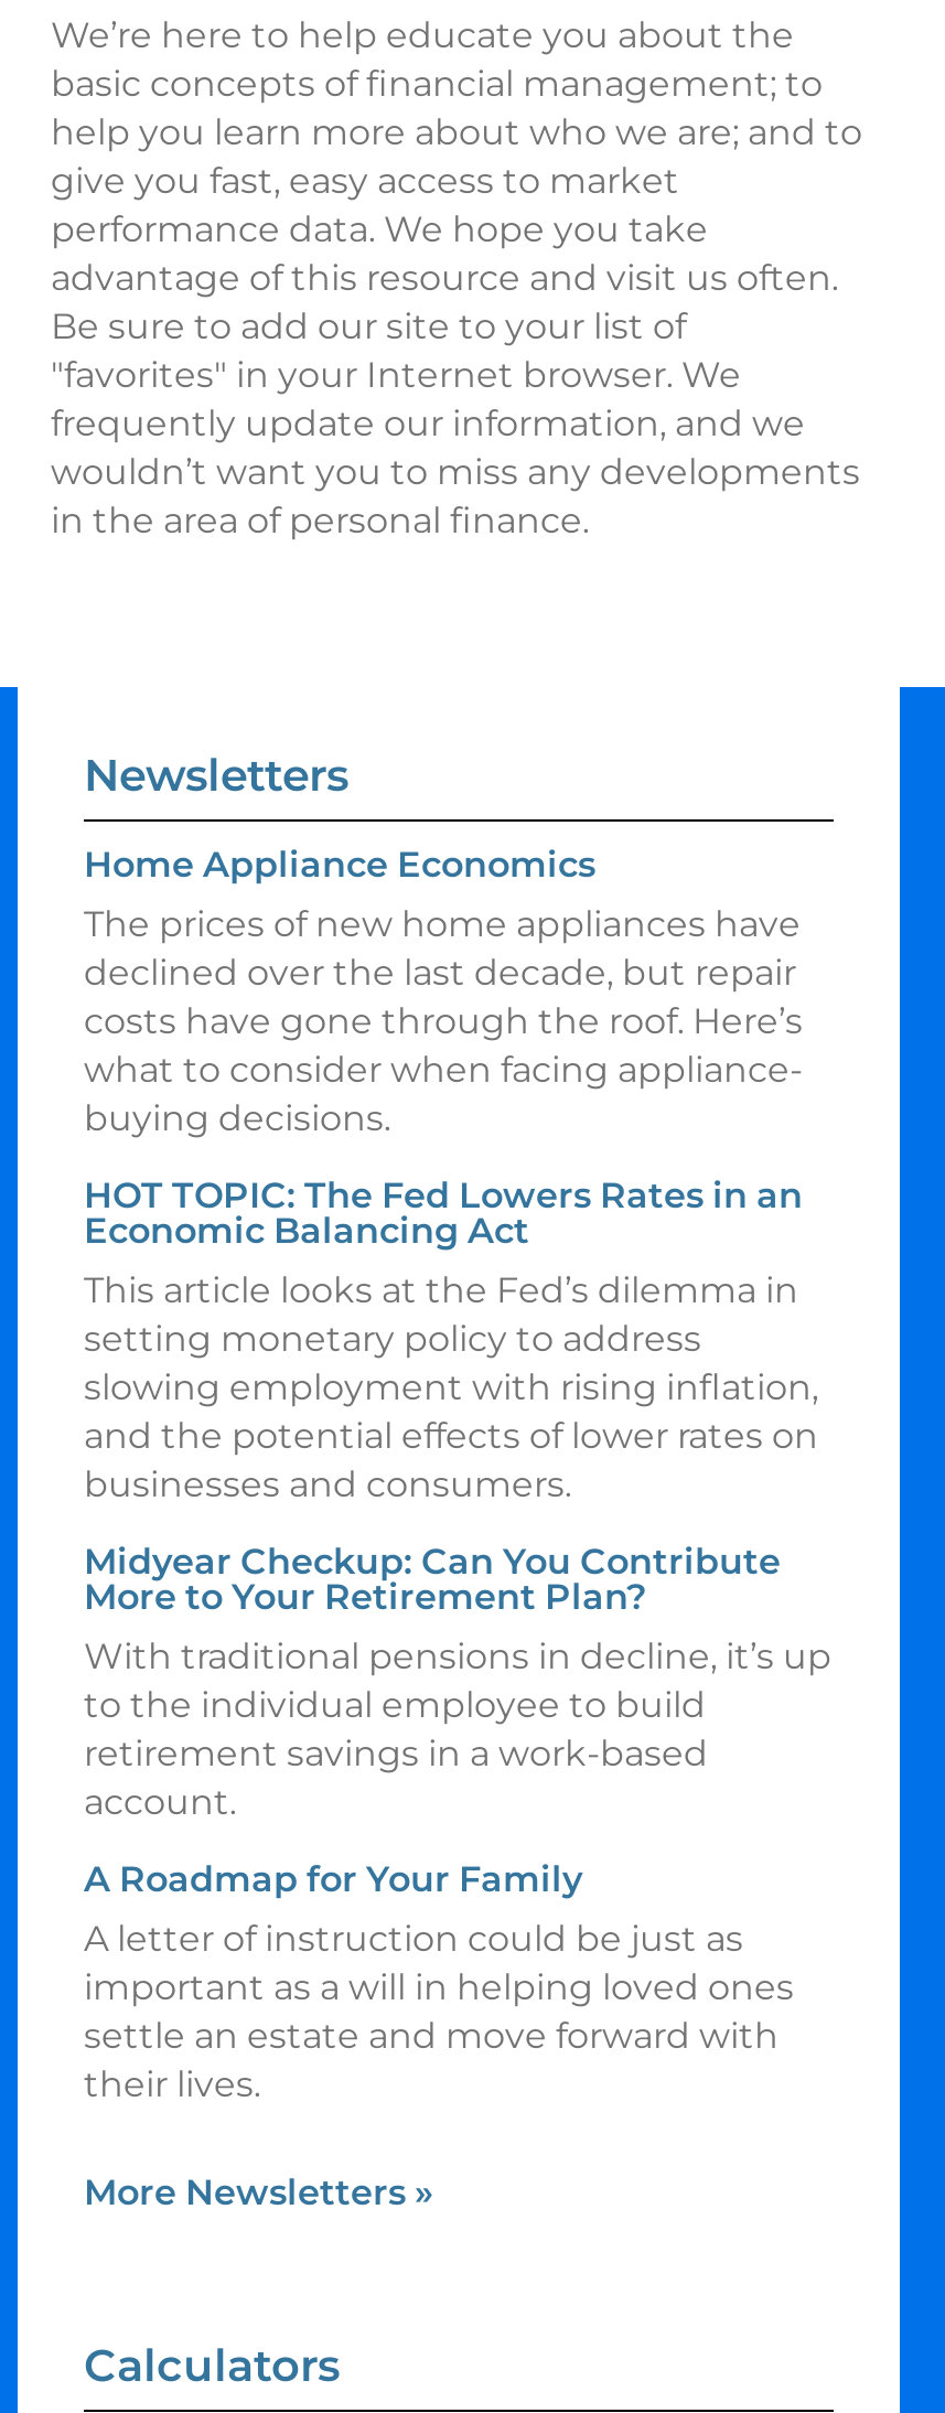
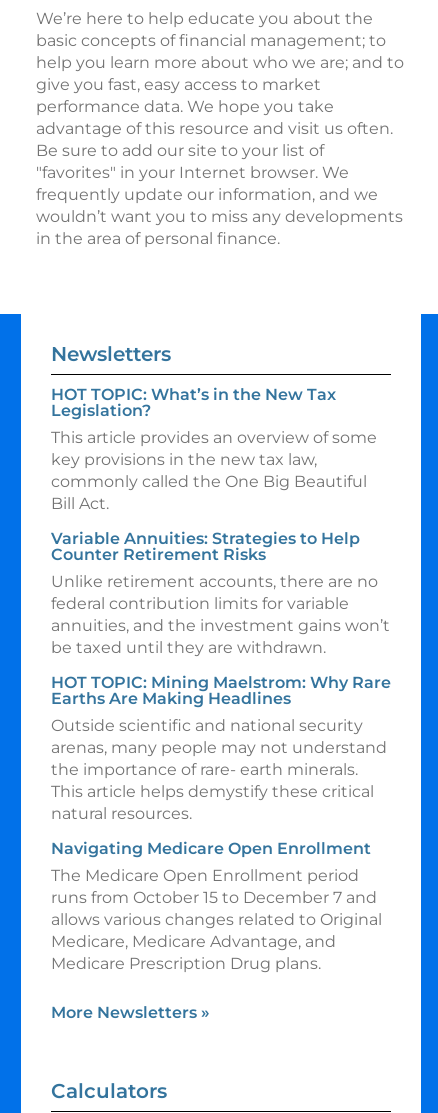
[84,843,803,1138] Home Appliance Economics | The prices of new home appliances have | declined over the last decade, but repair | costs have gone through the roof. Here’s | what to consider when facing appliance- | buying decisions. -> [51,385,377,513] HOT TOPIC: What’s in the New Tax | Legislation? | This article provides an overview of some | key provisions in the new tax law, | commonly called the One Big Beautiful | Bill Act.
[84,1173,818,1504] HOT TOPIC: The Fed Lowers Rates in an | Economic Balancing Act | This article looks at the Fed’s dilemma in | setting monetary policy to address | slowing employment with rising inflation, | and the potential effects of lower rates on | businesses and consumers. -> [51,529,390,657] Variable Annuities: Strategies to Help | Counter Retirement Risks | Unlike retirement accounts, there are no | federal contribution limits for variable | annuities, and the investment gains won’t | be taxed until they are withdrawn.
[84,1540,831,1822] Midyear Checkup: Can You Contribute | More to Your Retirement Plan? | With traditional pensions in decline, it’s up | to the individual employee to build | retirement savings in a work-based | account. -> [51,673,391,823] HOT TOPIC: Mining Maelstrom: Why Rare | Earths Are Making Headlines | Outside scientific and national security | arenas, many people may not understand | the importance of rare- earth minerals. | This article helps demystify these critical | natural resources.
[84,1857,794,2104] A Roadmap for Your Family | A letter of instruction could be just as | important as a will in helping loved ones | settle an estate and move forward with | their lives. -> [51,839,382,973] Navigating Medicare Open Enrollment | The Medicare Open Enrollment period | runs from October 15 to December 7 and | allows various changes related to Original | Medicare, Medicare Advantage, and | Medicare Prescription Drug plans.

